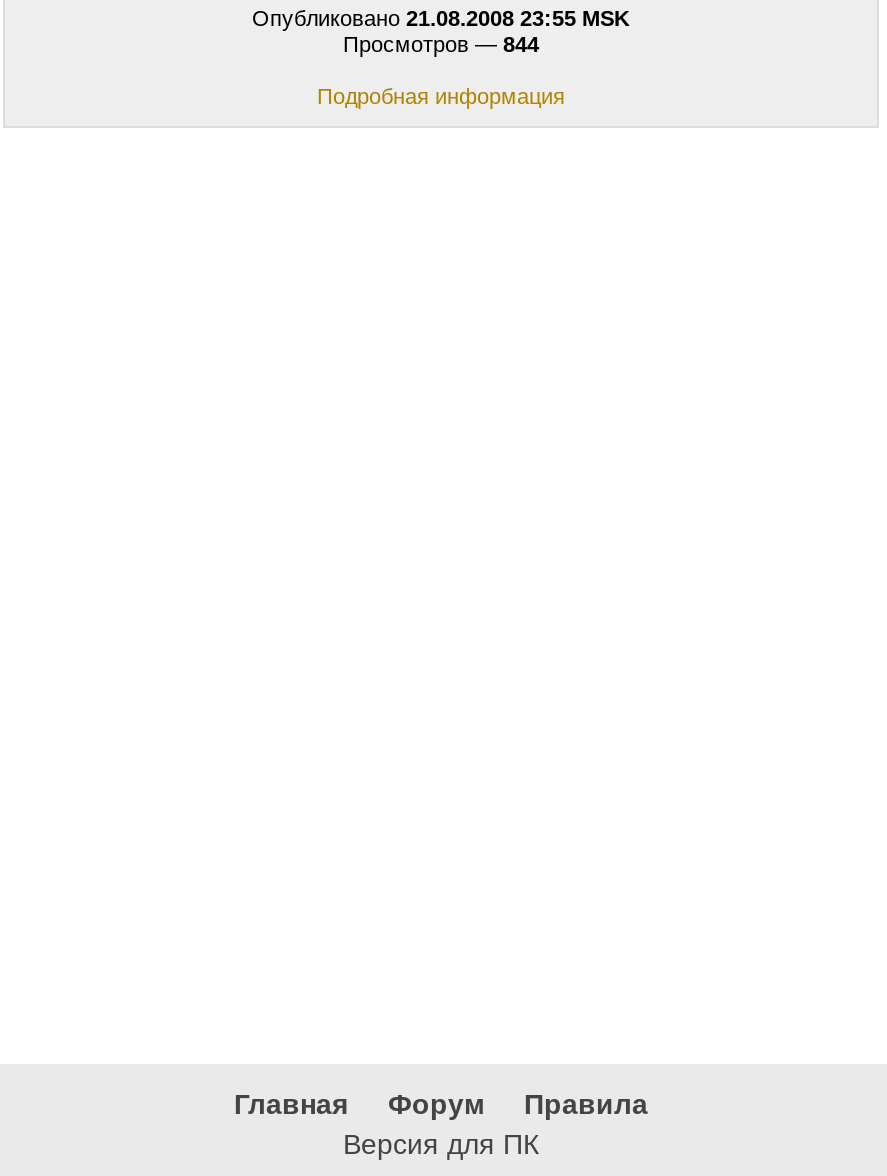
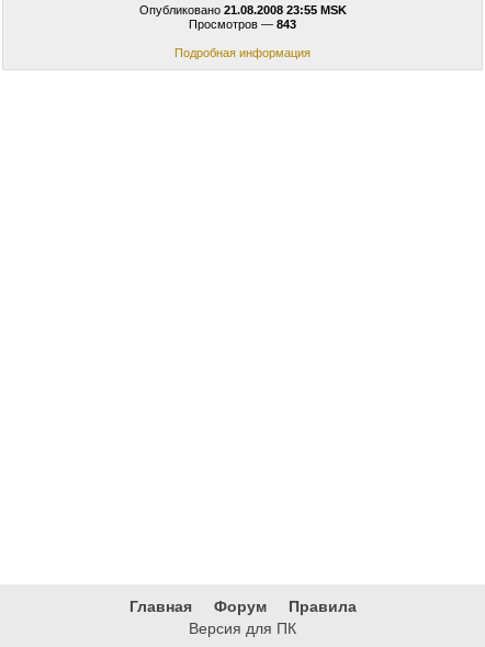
[343,32,539,56] Просмотров — 844 -> [189,18,296,31] Просмотров — 843

